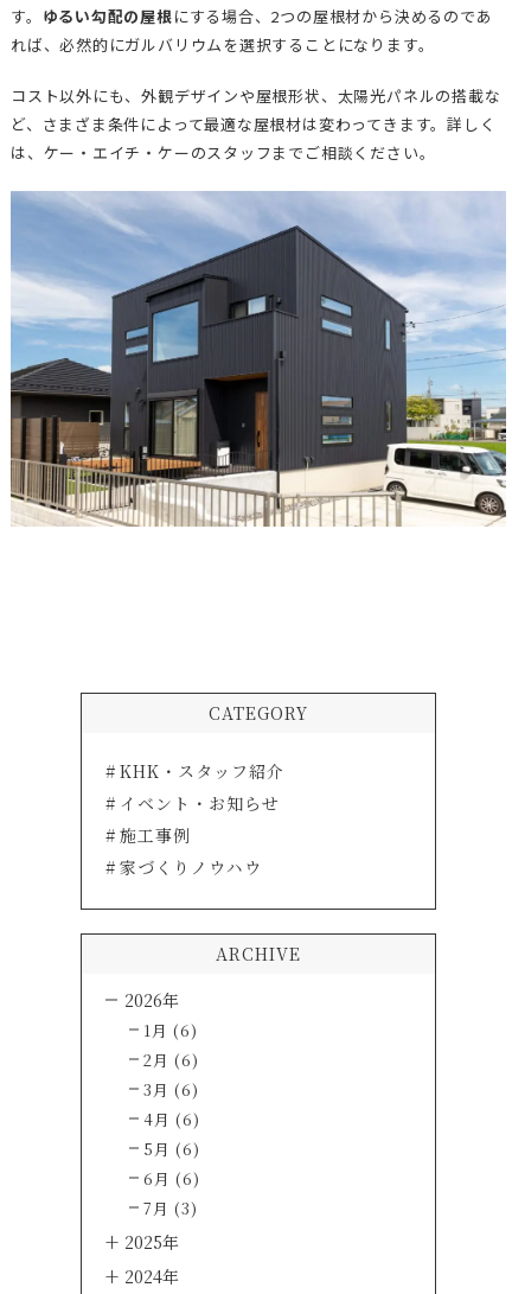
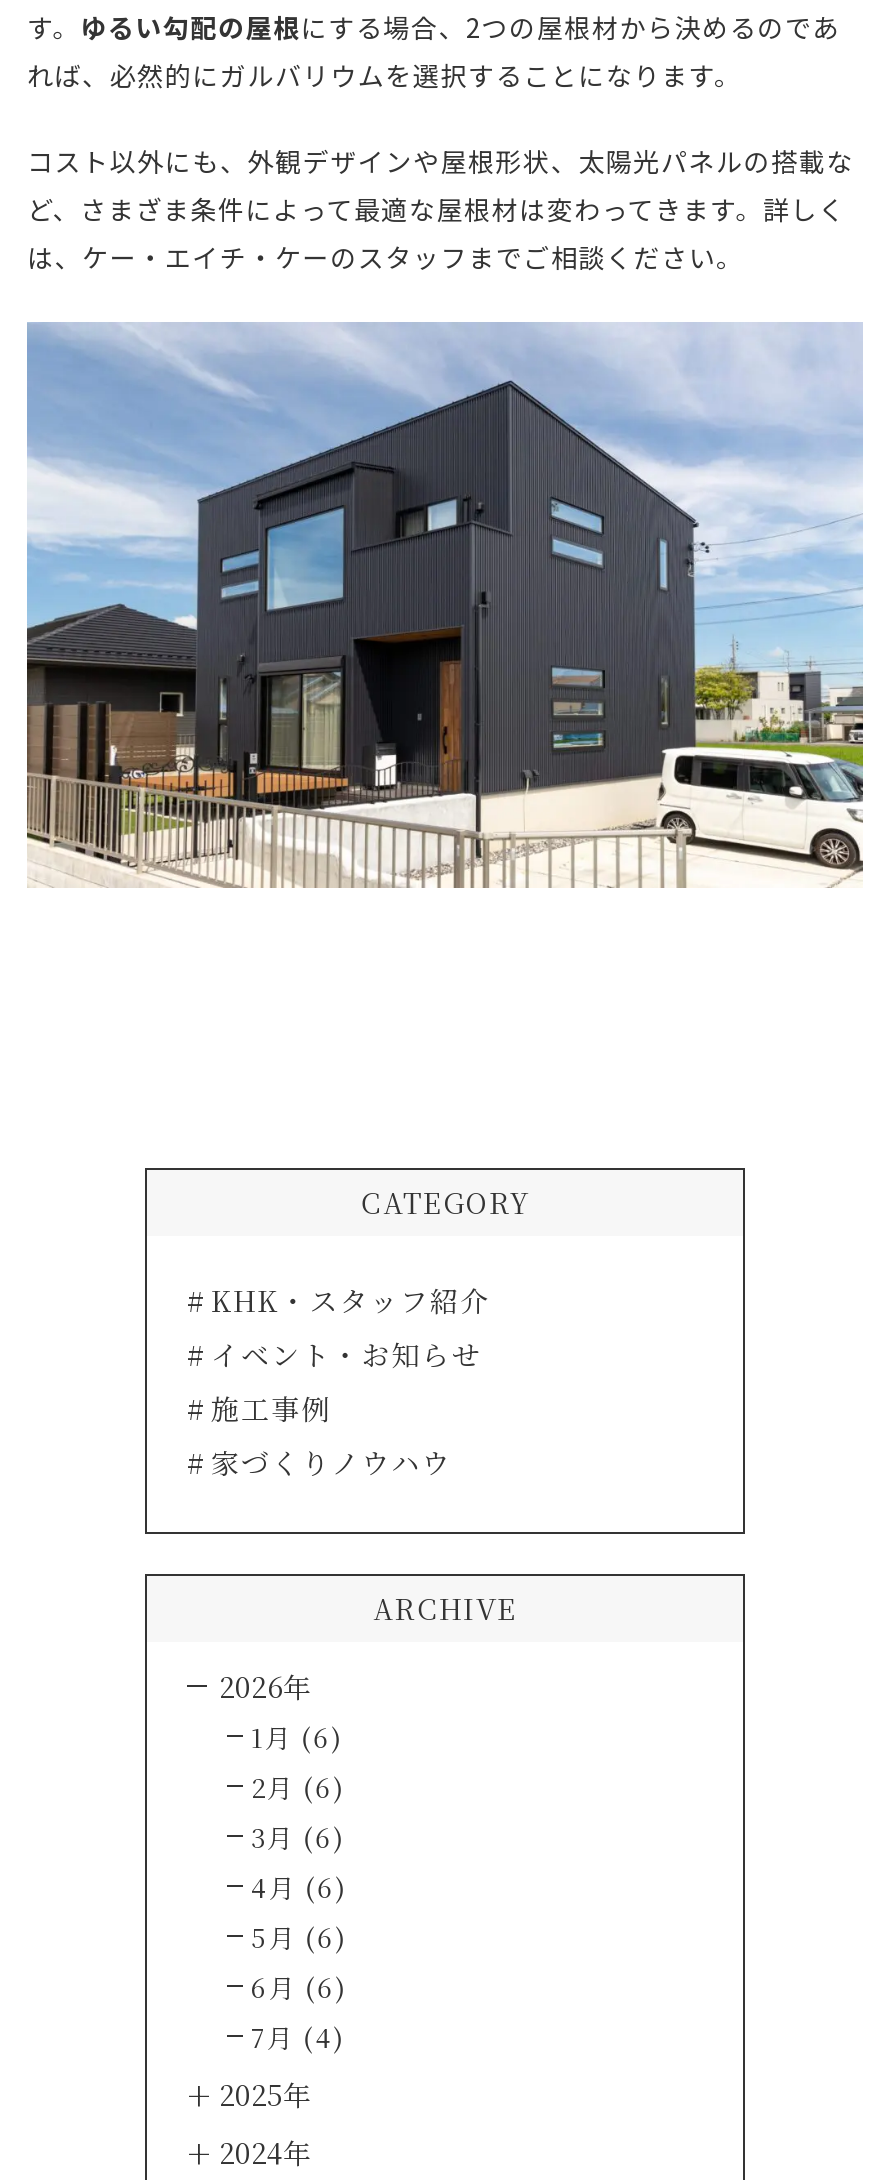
[143,1196,198,1219] 7月 (3) -> [251,2017,346,2055] 7月 (4)

